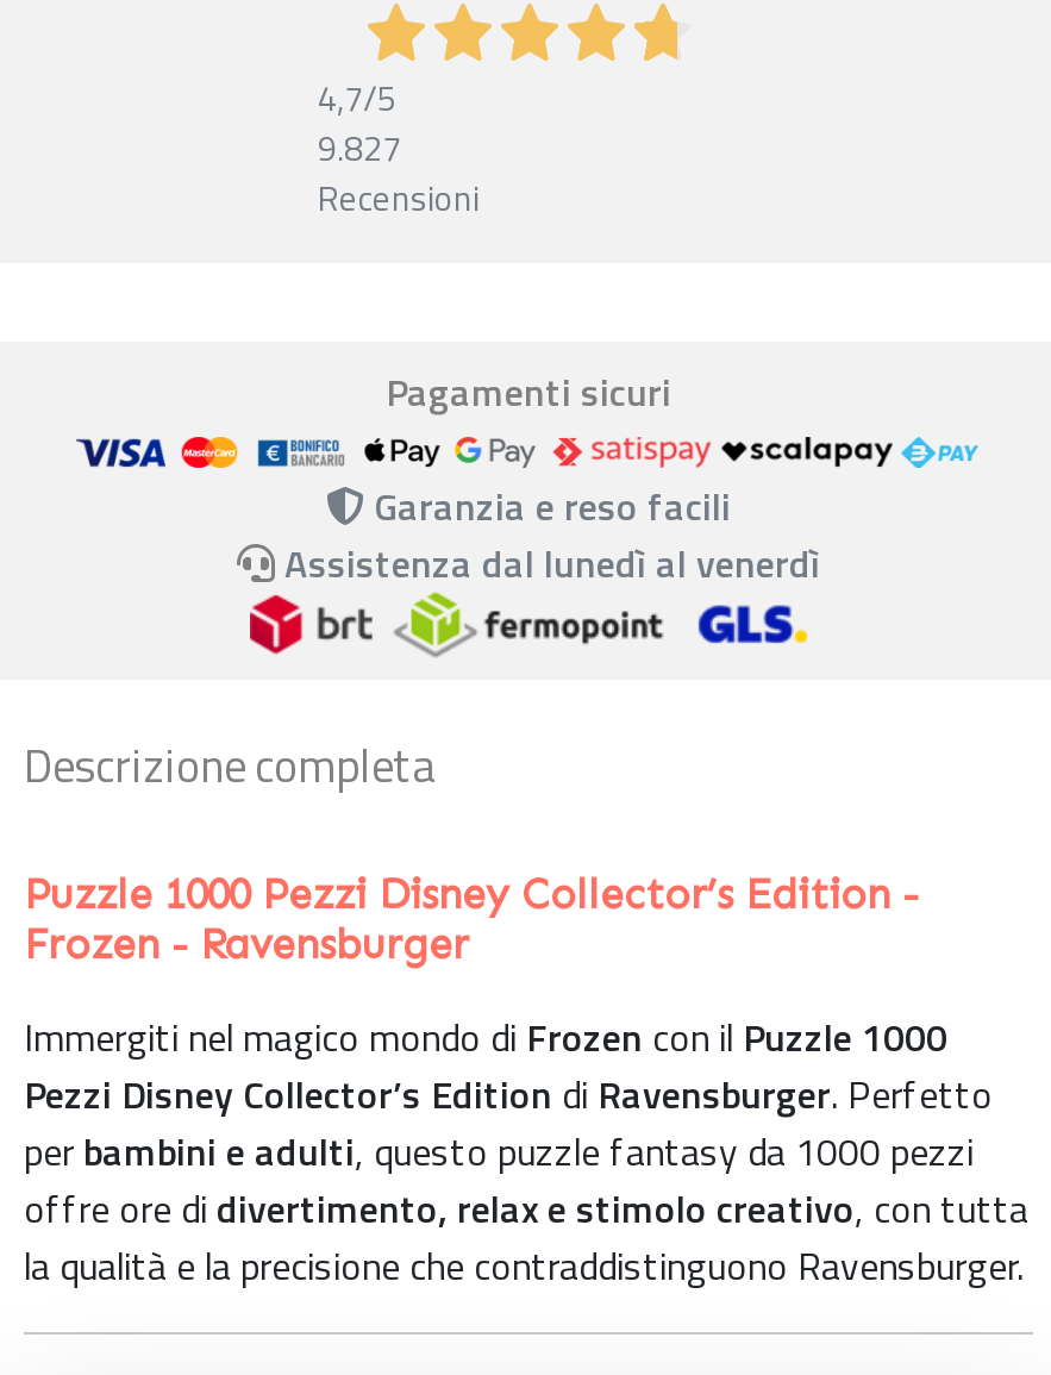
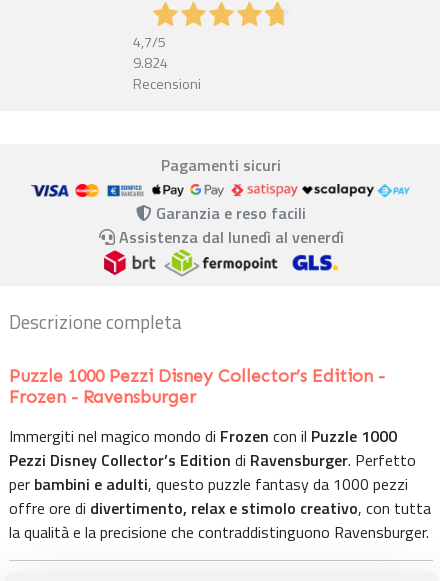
[318,121,401,174] 9.827 -> [132,51,167,73] 9.824

